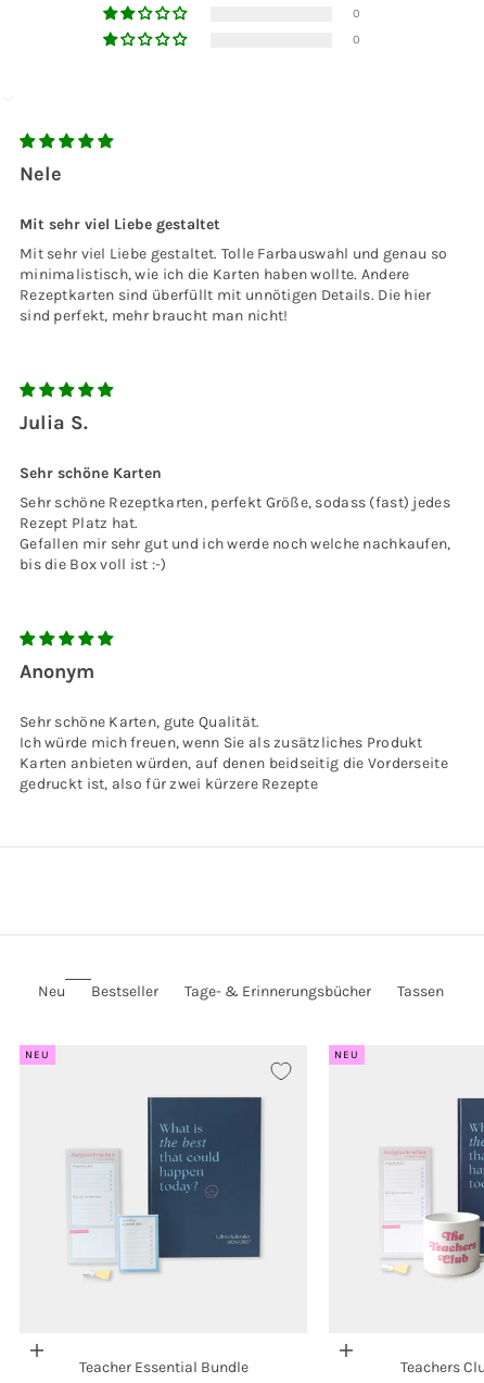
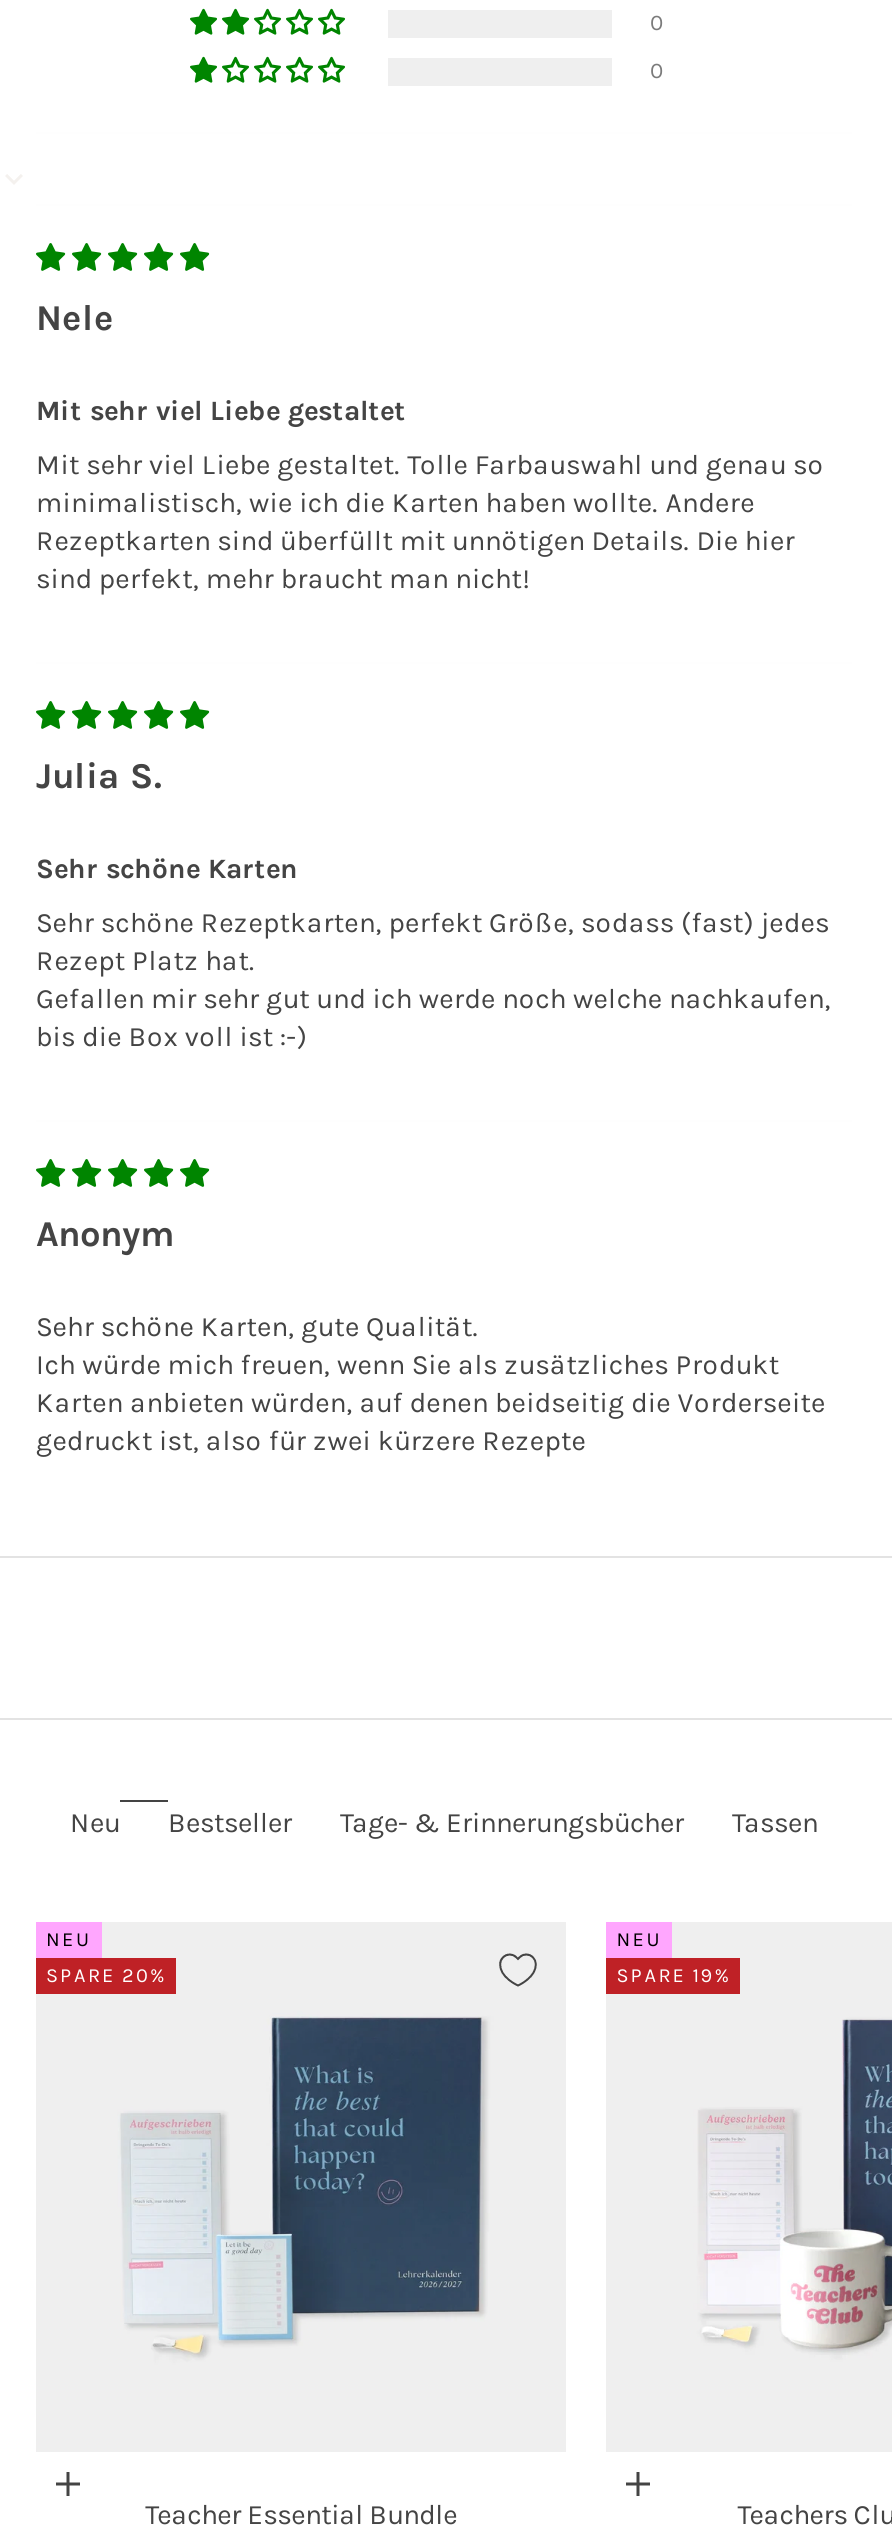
none -> [46,1964,166,1988] SPARE 20%
none -> [616,1964,730,1988] SPARE 19%

